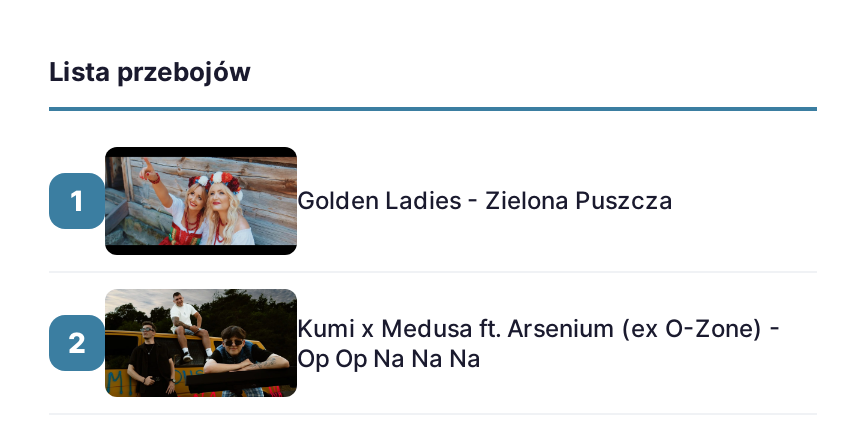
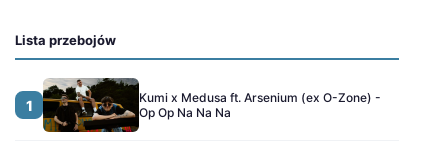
[103,145,673,257] [image] | Golden Ladies - Zielona Puszcza -> none
[68,326,86,360] 2 -> none

